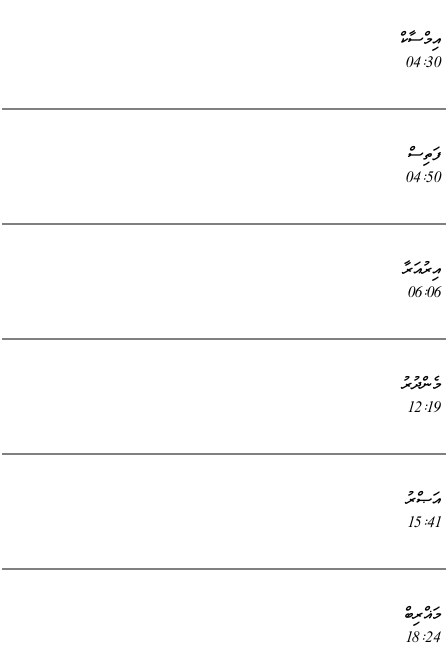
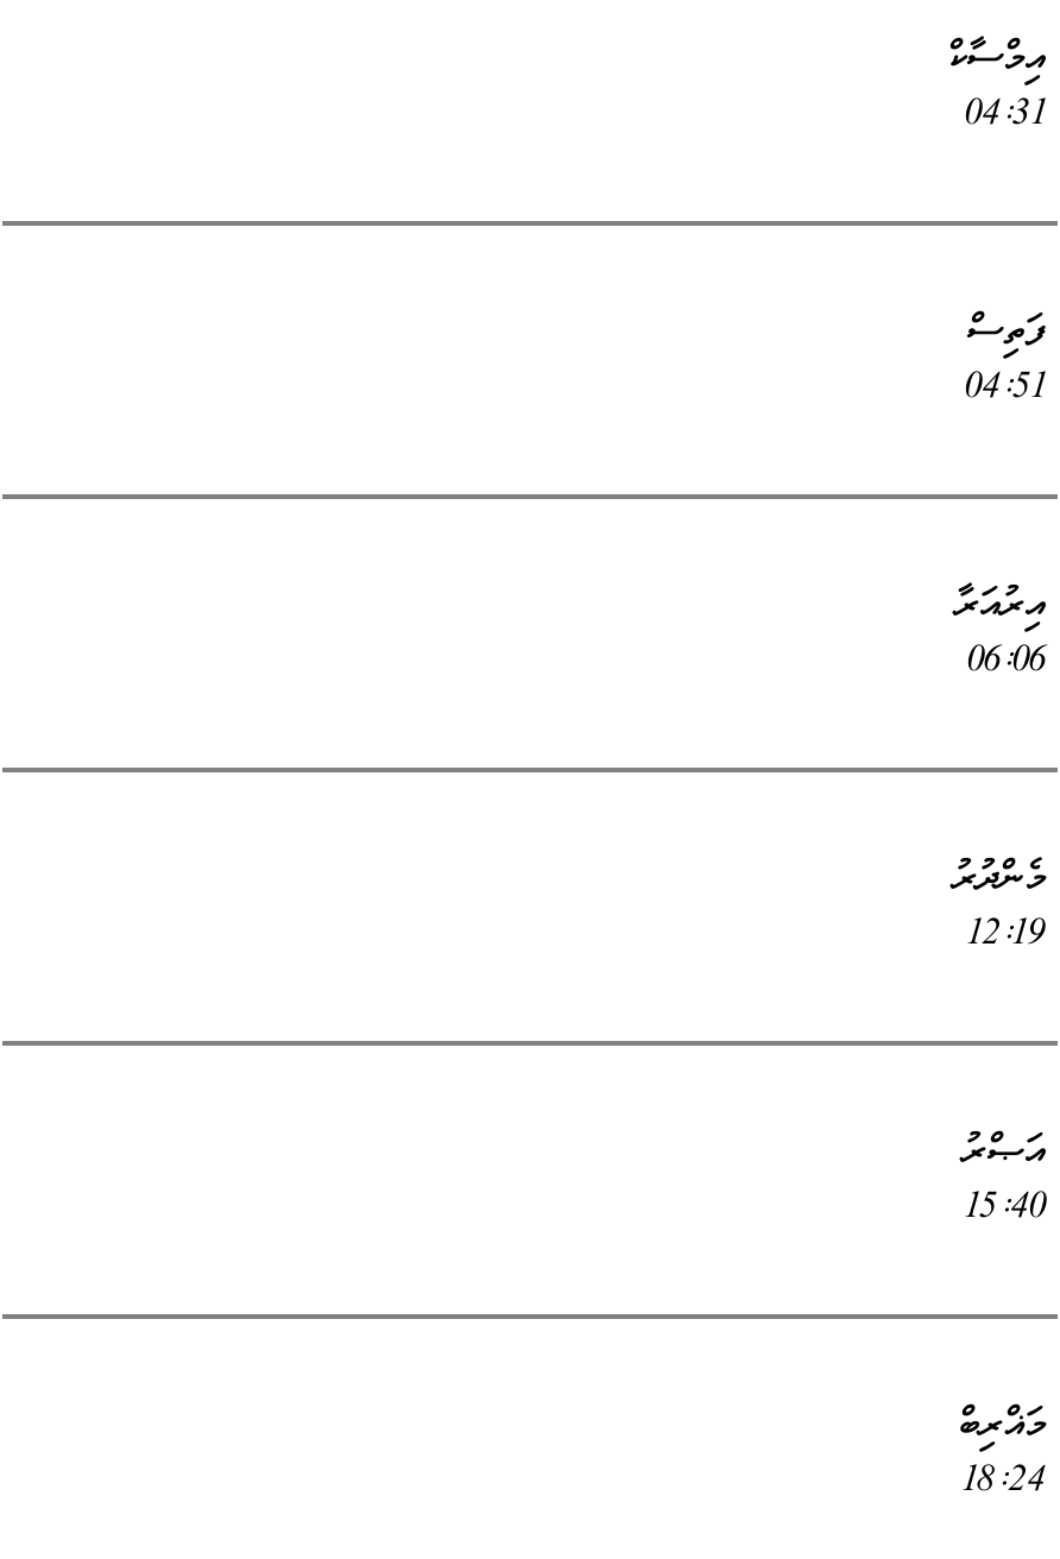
[406,52,441,76] 04:30 -> [965,88,1046,145] 04:31
[406,167,441,191] 04:50 -> [965,361,1046,418] 04:51
[408,512,441,536] 15:41 -> [965,1181,1046,1238] 15:40

